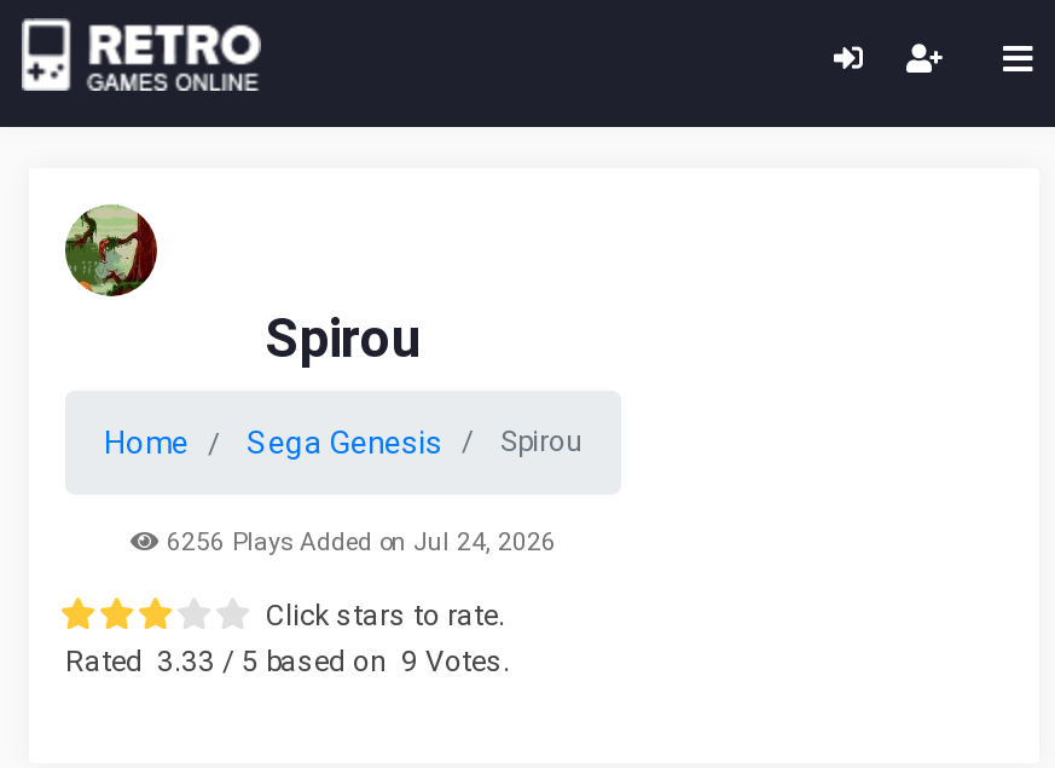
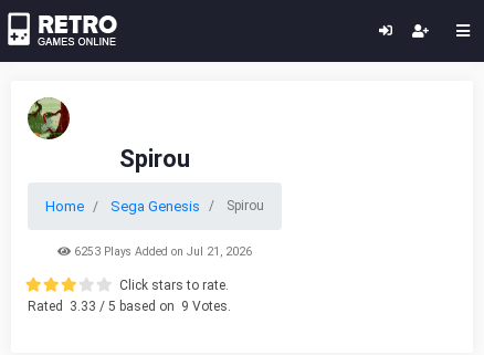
[160,526,556,558] 6256 Plays Added on Jul 24, 2026 -> [71,244,252,259] 6253 Plays Added on Jul 21, 2026

